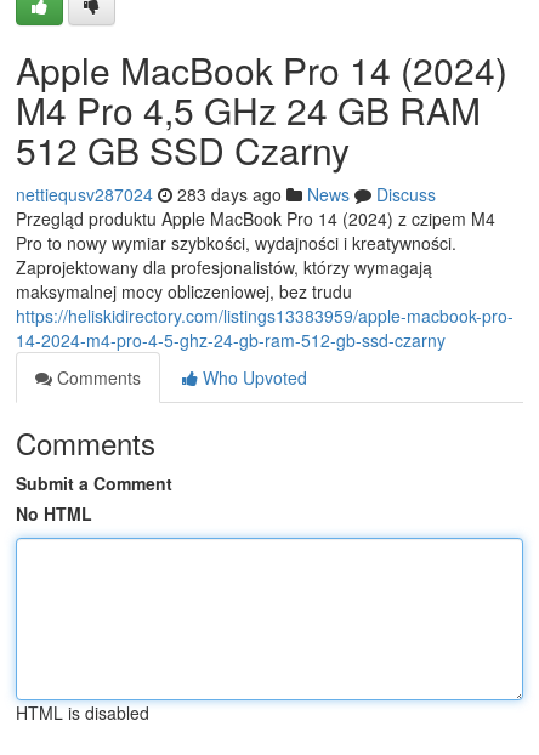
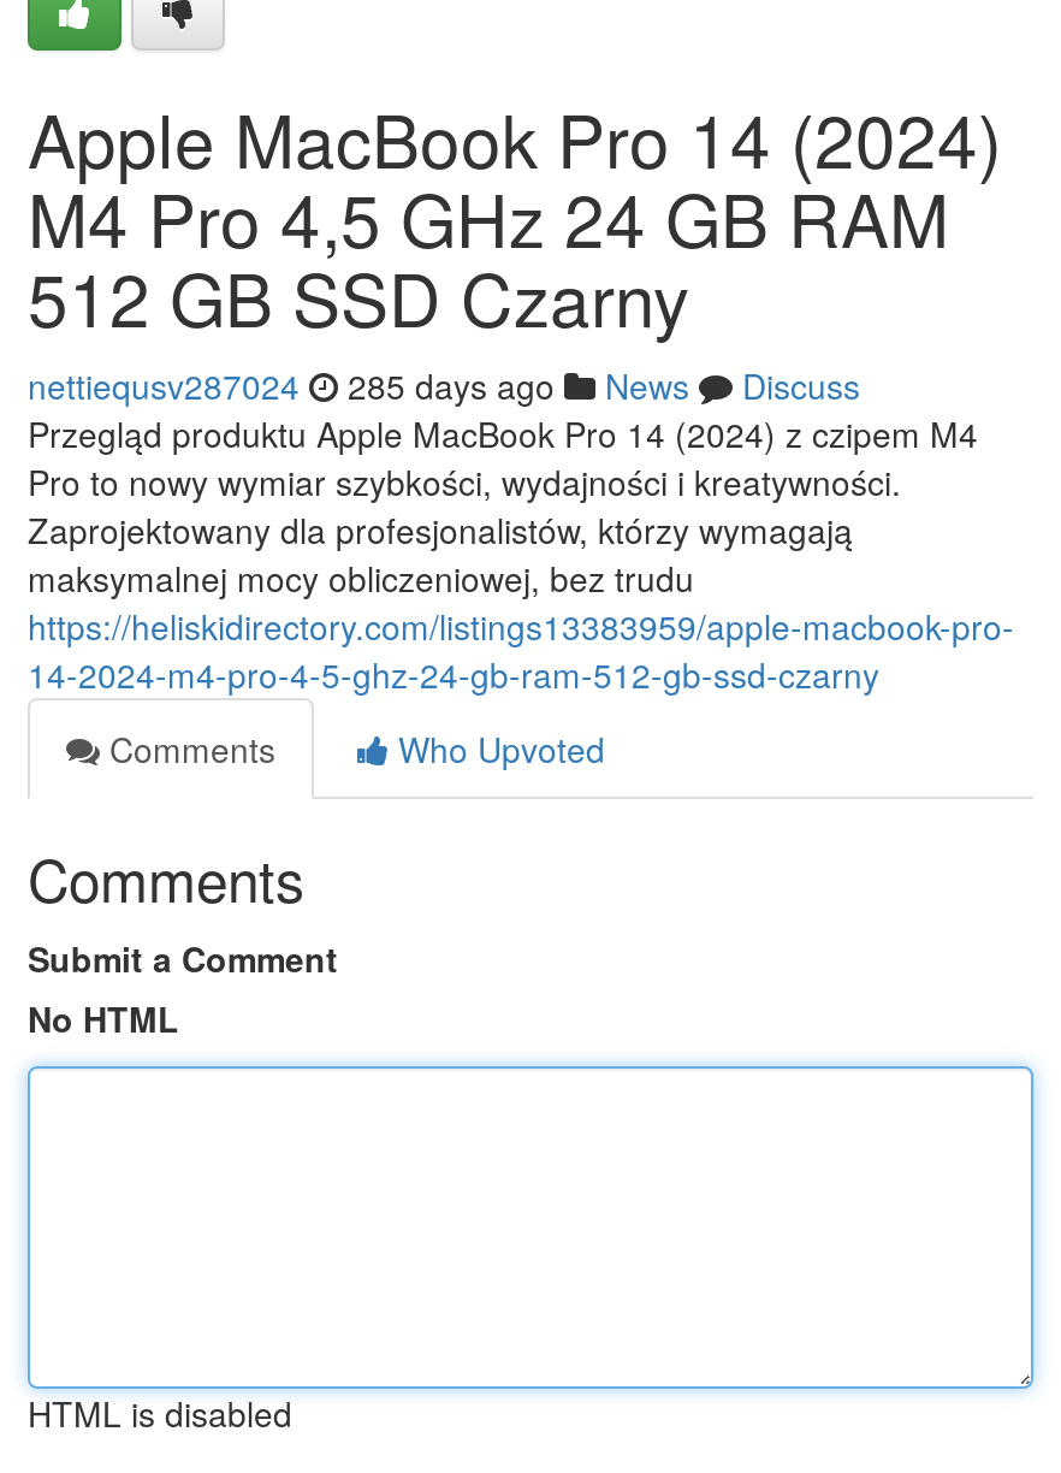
[16,182,436,206] nettiequsv287024 283 days ago News Discuss -> [28,361,860,409] nettiequsv287024 285 days ago News Discuss

